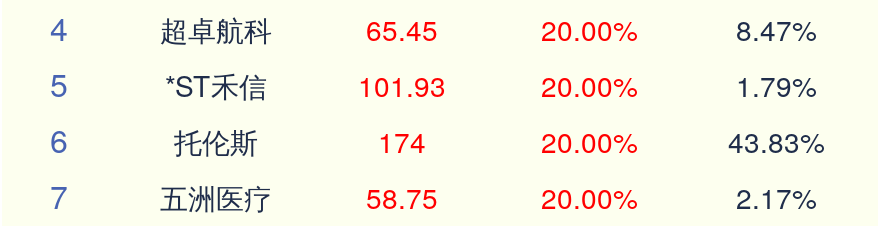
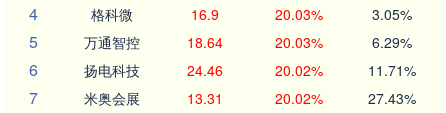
[160,9,816,49] 超卓航科 | 65.45 | 20.00% | 8.47% -> [91,4,412,24] 格科微 | 16.9 | 20.03% | 3.05%
[165,65,816,105] *ST禾信 | 101.93 | 20.00% | 1.79% -> [84,32,412,52] 万通智控 | 18.64 | 20.03% | 6.29%
[174,121,824,161] 托伦斯 | 174 | 20.00% | 43.83% -> [84,60,416,80] 扬电科技 | 24.46 | 20.02% | 11.71%
[160,177,816,217] 五洲医疗 | 58.75 | 20.00% | 2.17% -> [84,88,416,108] 米奥会展 | 13.31 | 20.02% | 27.43%

